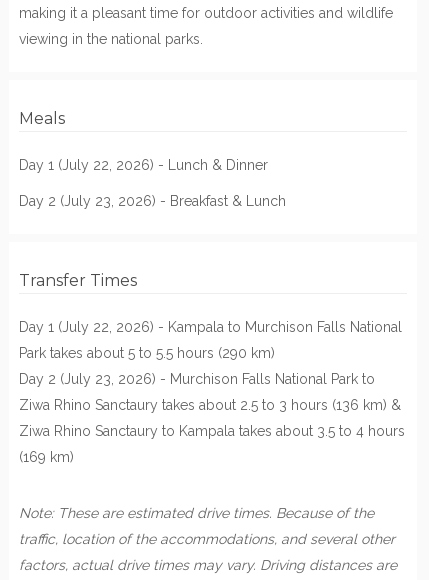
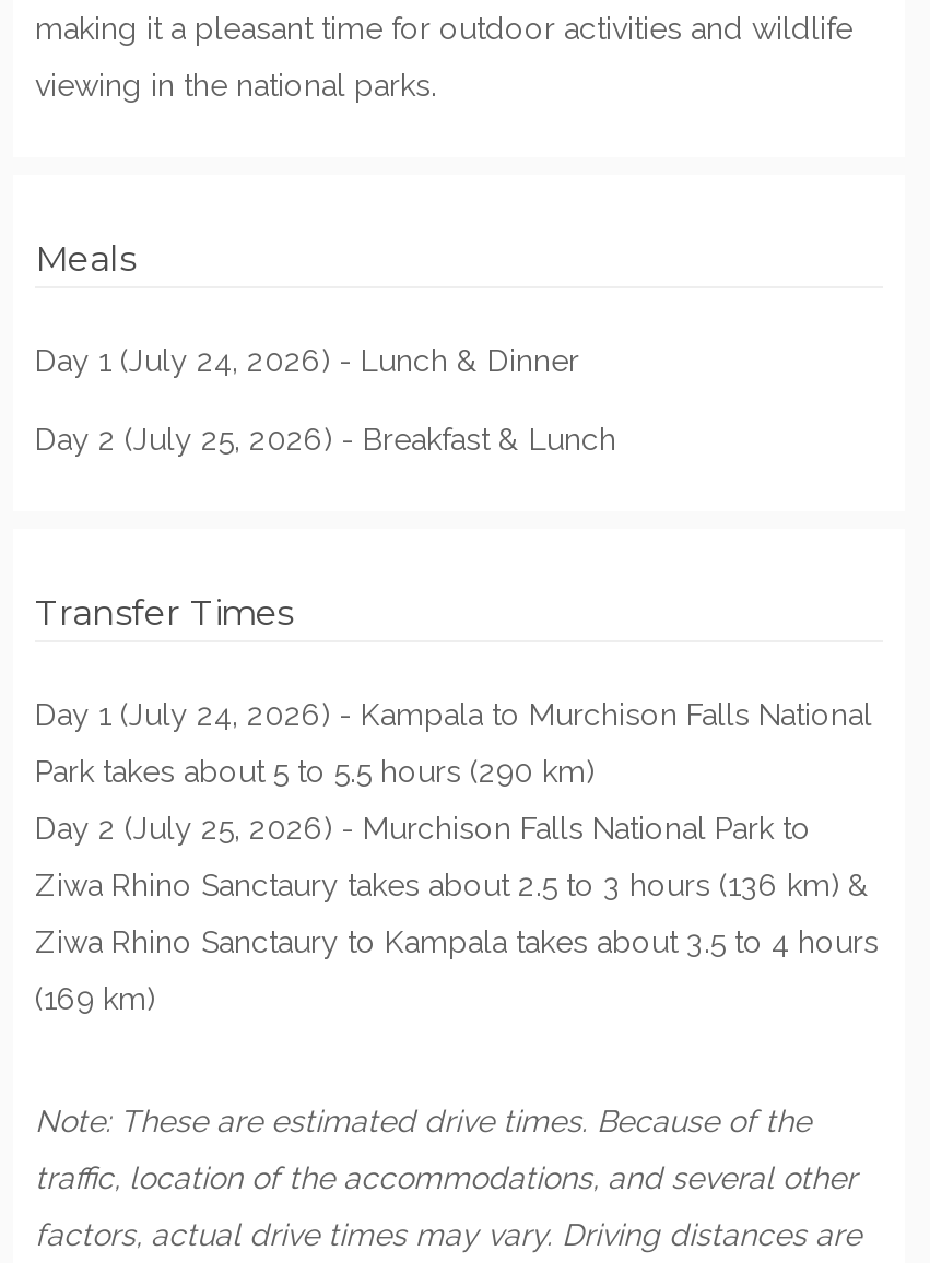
[19,157,268,173] Day 1 (July 22, 2026) - Lunch & Dinner -> [35,343,579,378] Day 1 (July 24, 2026) - Lunch & Dinner
[19,193,286,209] Day 2 (July 23, 2026) - Breakfast & Lunch -> [35,422,616,457] Day 2 (July 25, 2026) - Breakfast & Lunch
[19,319,402,335] Day 1 (July 22, 2026) - Kampala to Murchison Falls National -> [35,697,872,732] Day 1 (July 24, 2026) - Kampala to Murchison Falls National
[19,371,375,387] Day 2 (July 23, 2026) - Murchison Falls National Park to -> [35,811,811,846] Day 2 (July 25, 2026) - Murchison Falls National Park to

